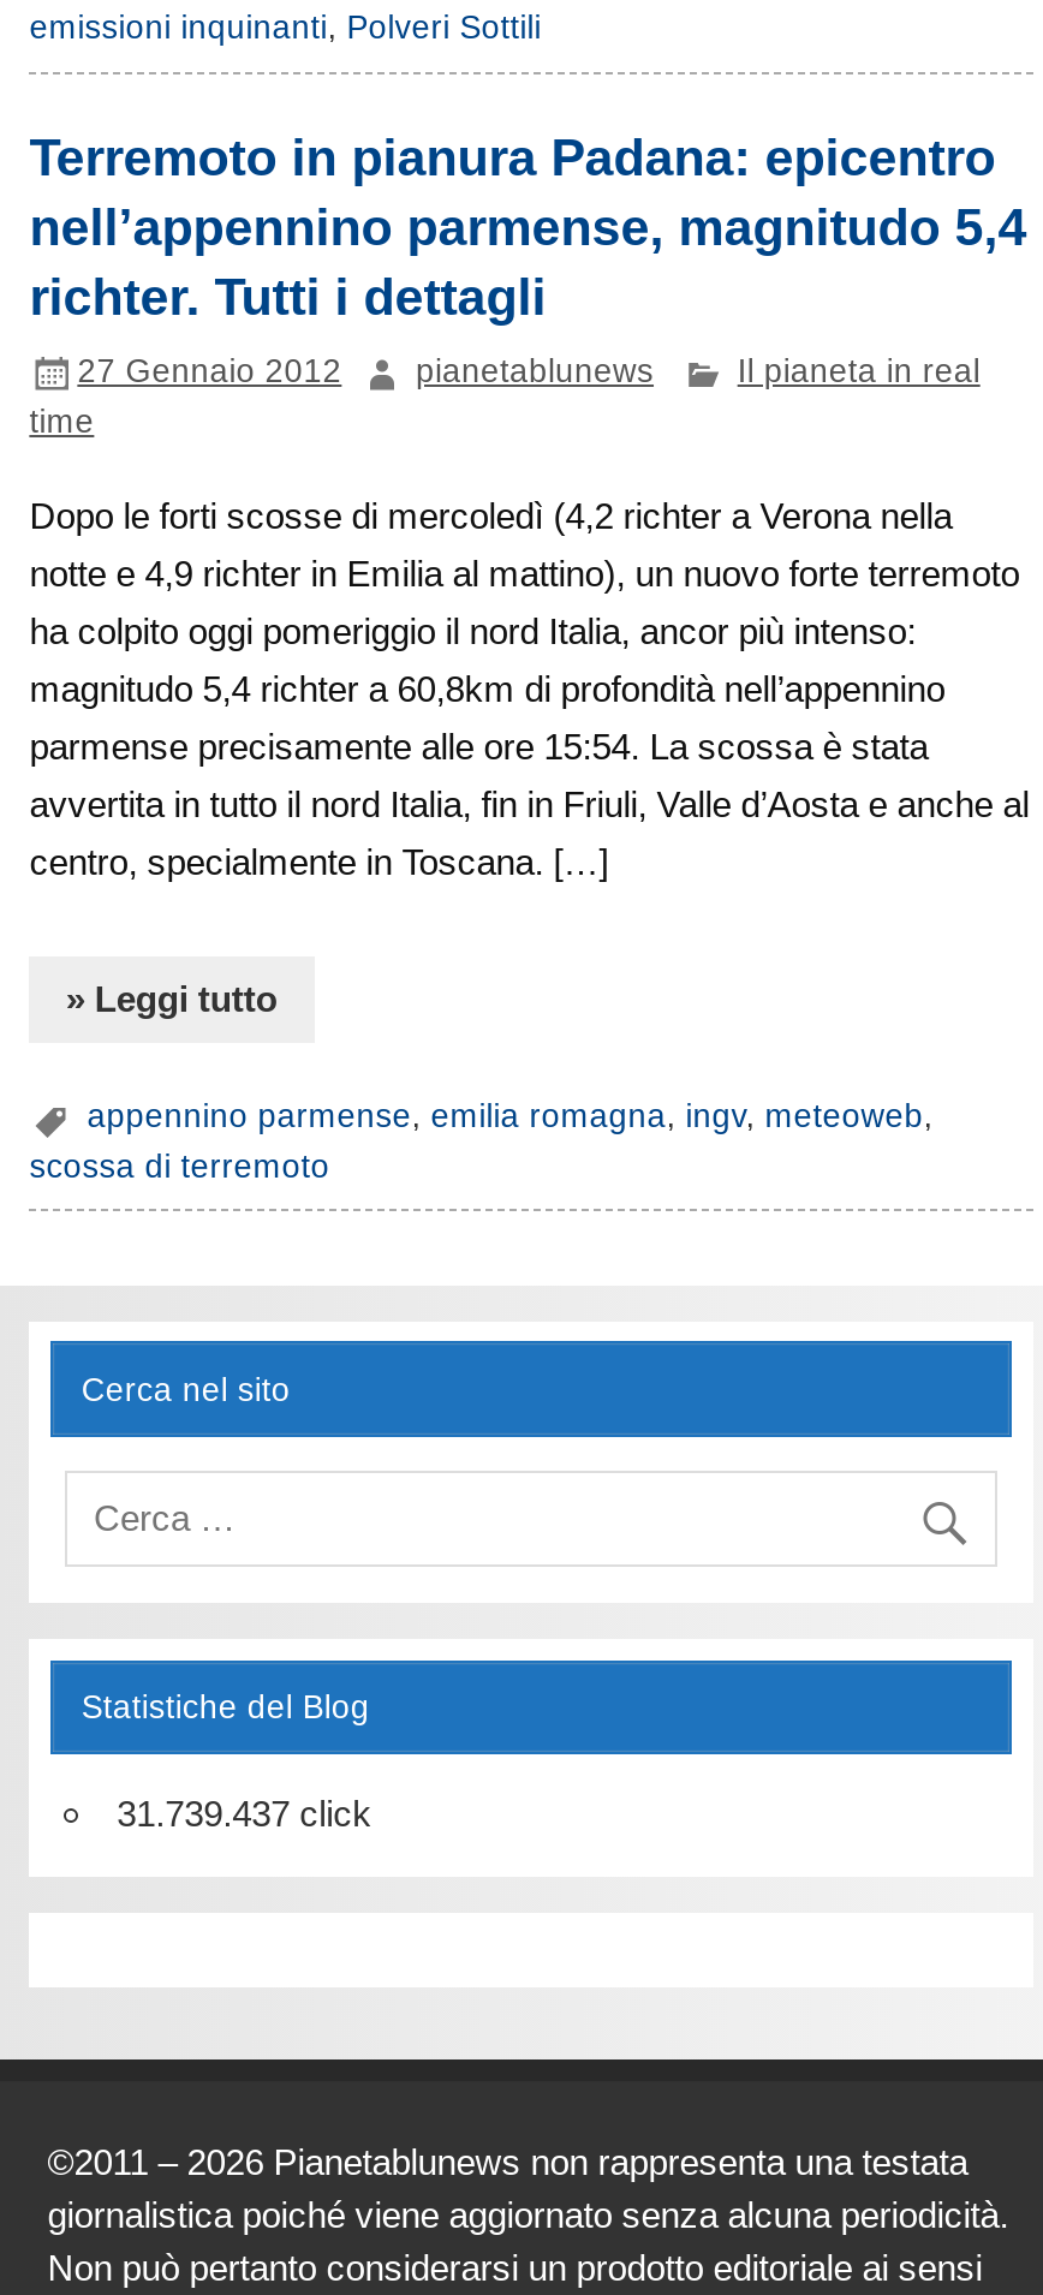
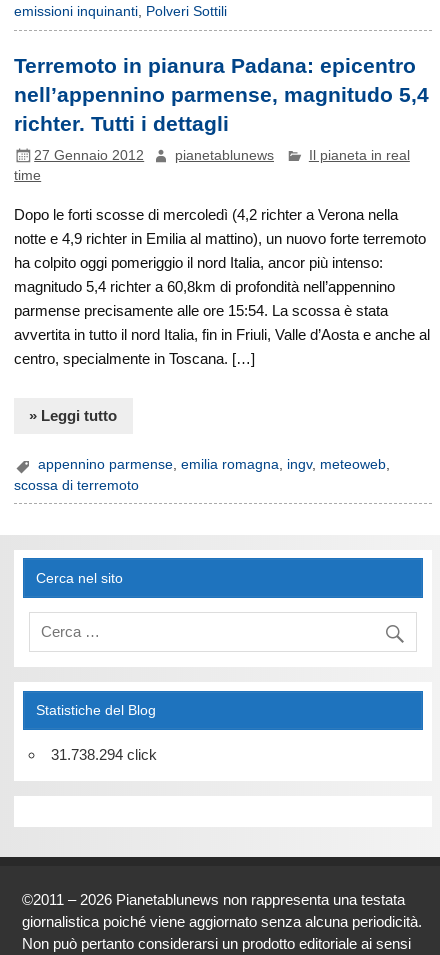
[117,1793,372,1834] 31.739.437 click -> [51,746,157,763] 31.738.294 click

